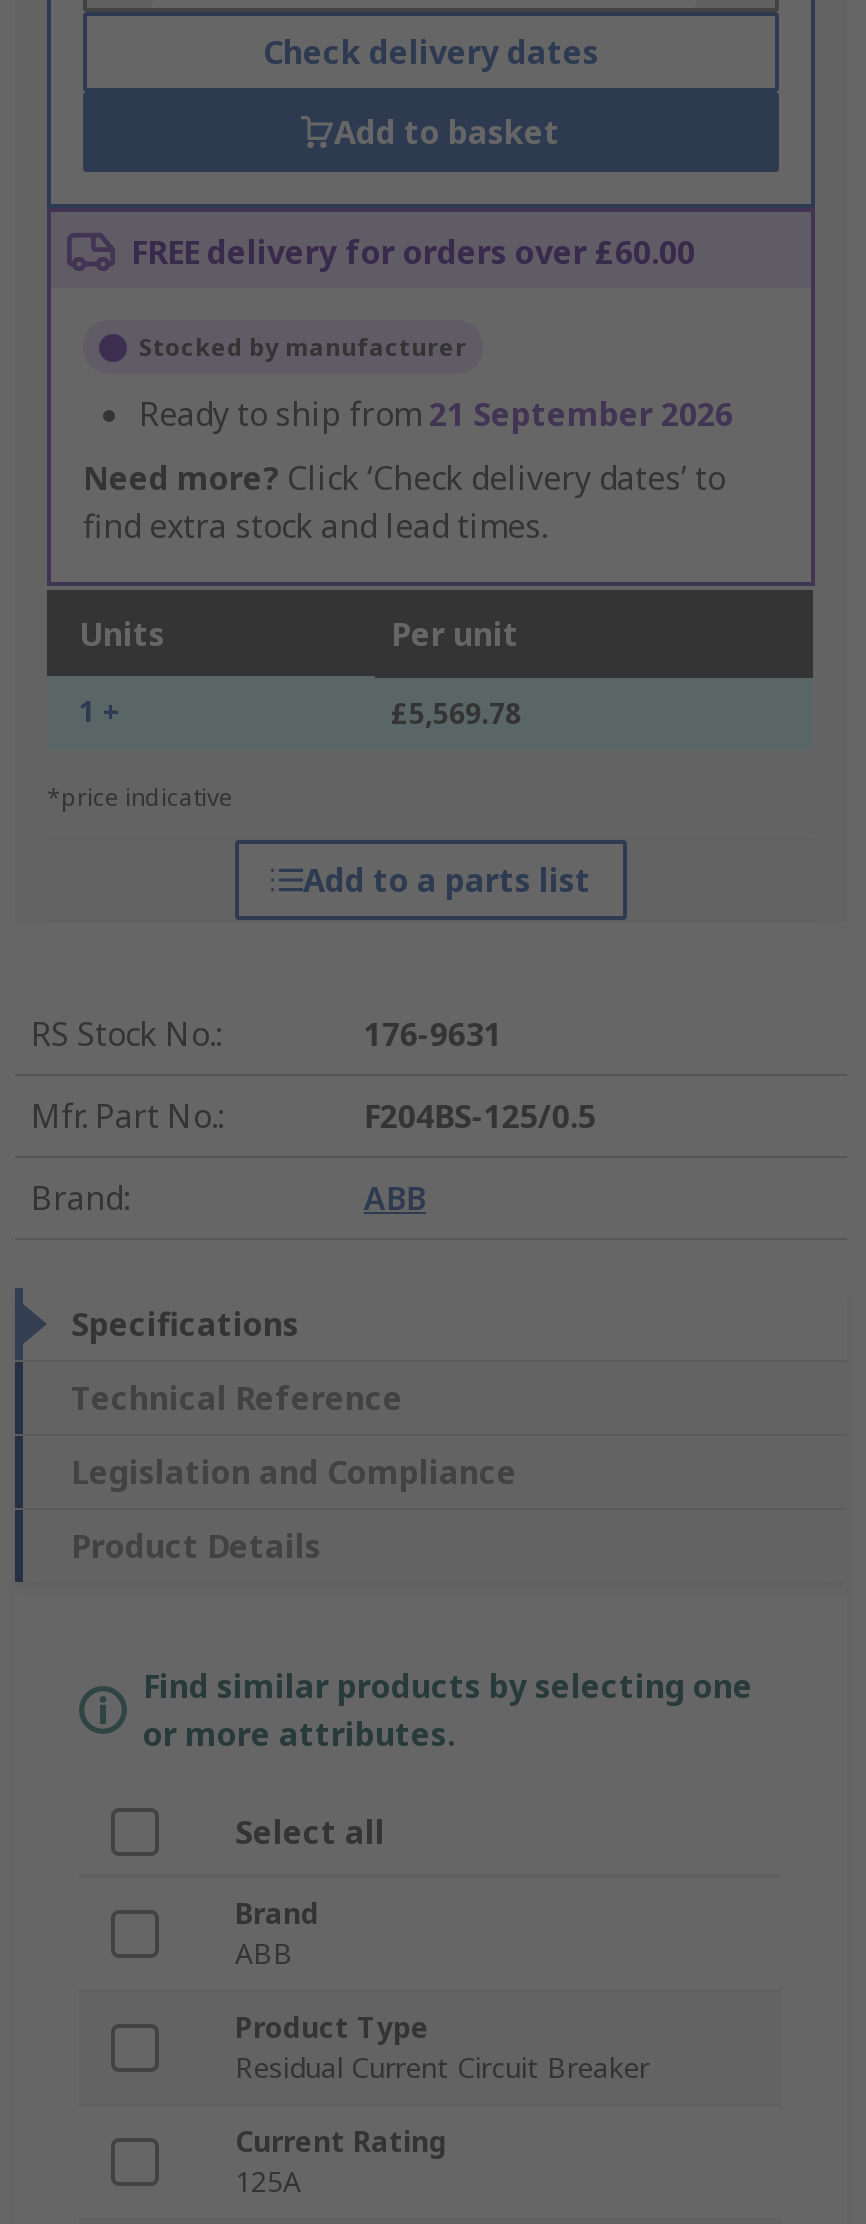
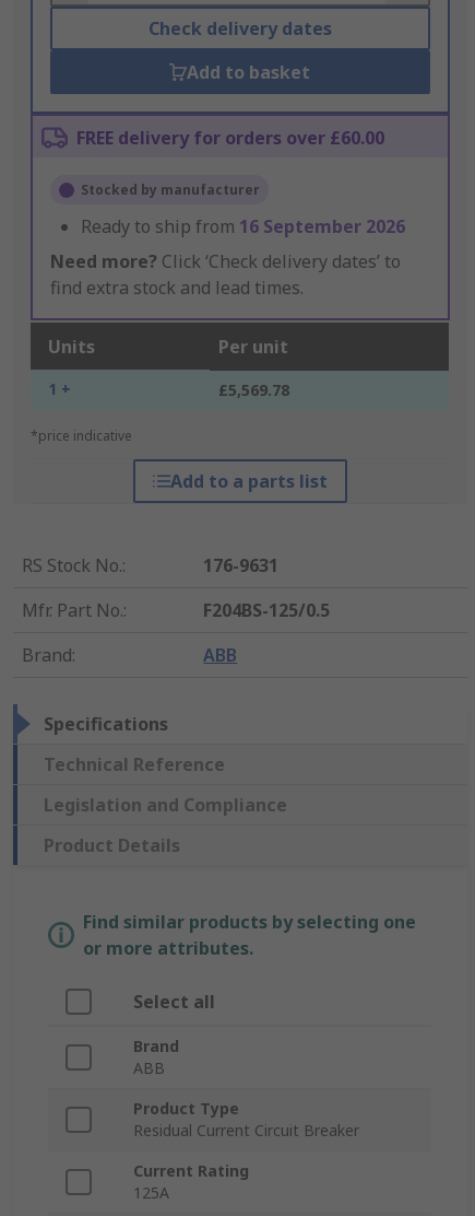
[139,393,733,437] Ready to ship from 21 September 2026 -> [81,215,405,239] Ready to ship from 16 September 2026

